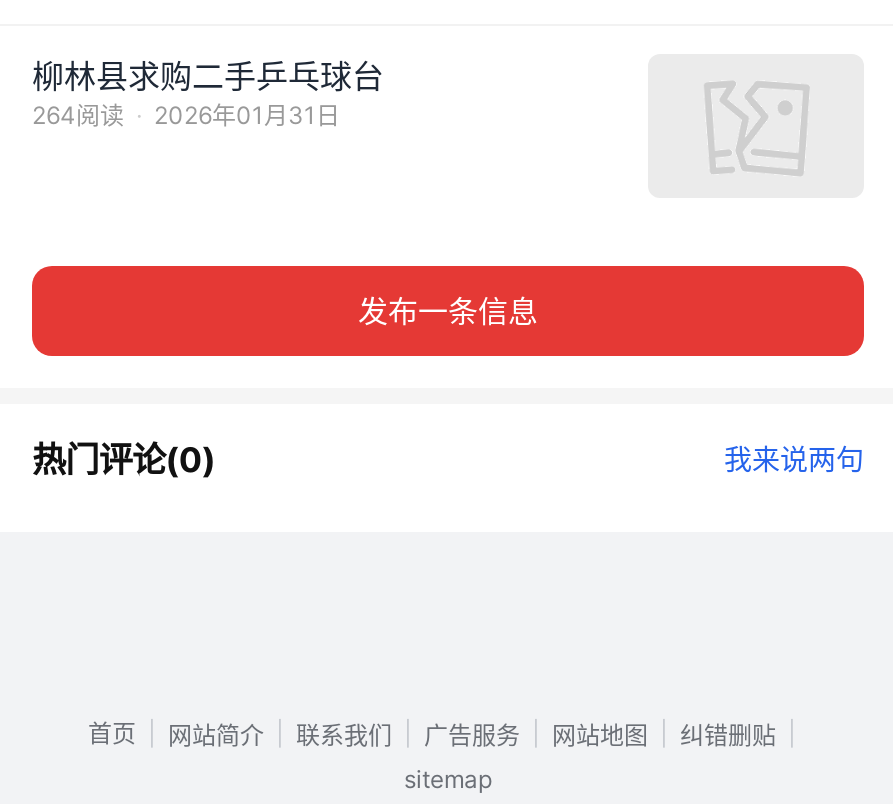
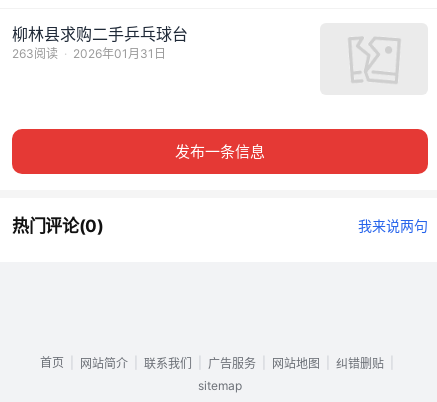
[32,100,340,130] 264阅读 · 2026年01月31日 -> [12,46,166,61] 263阅读 · 2026年01月31日

